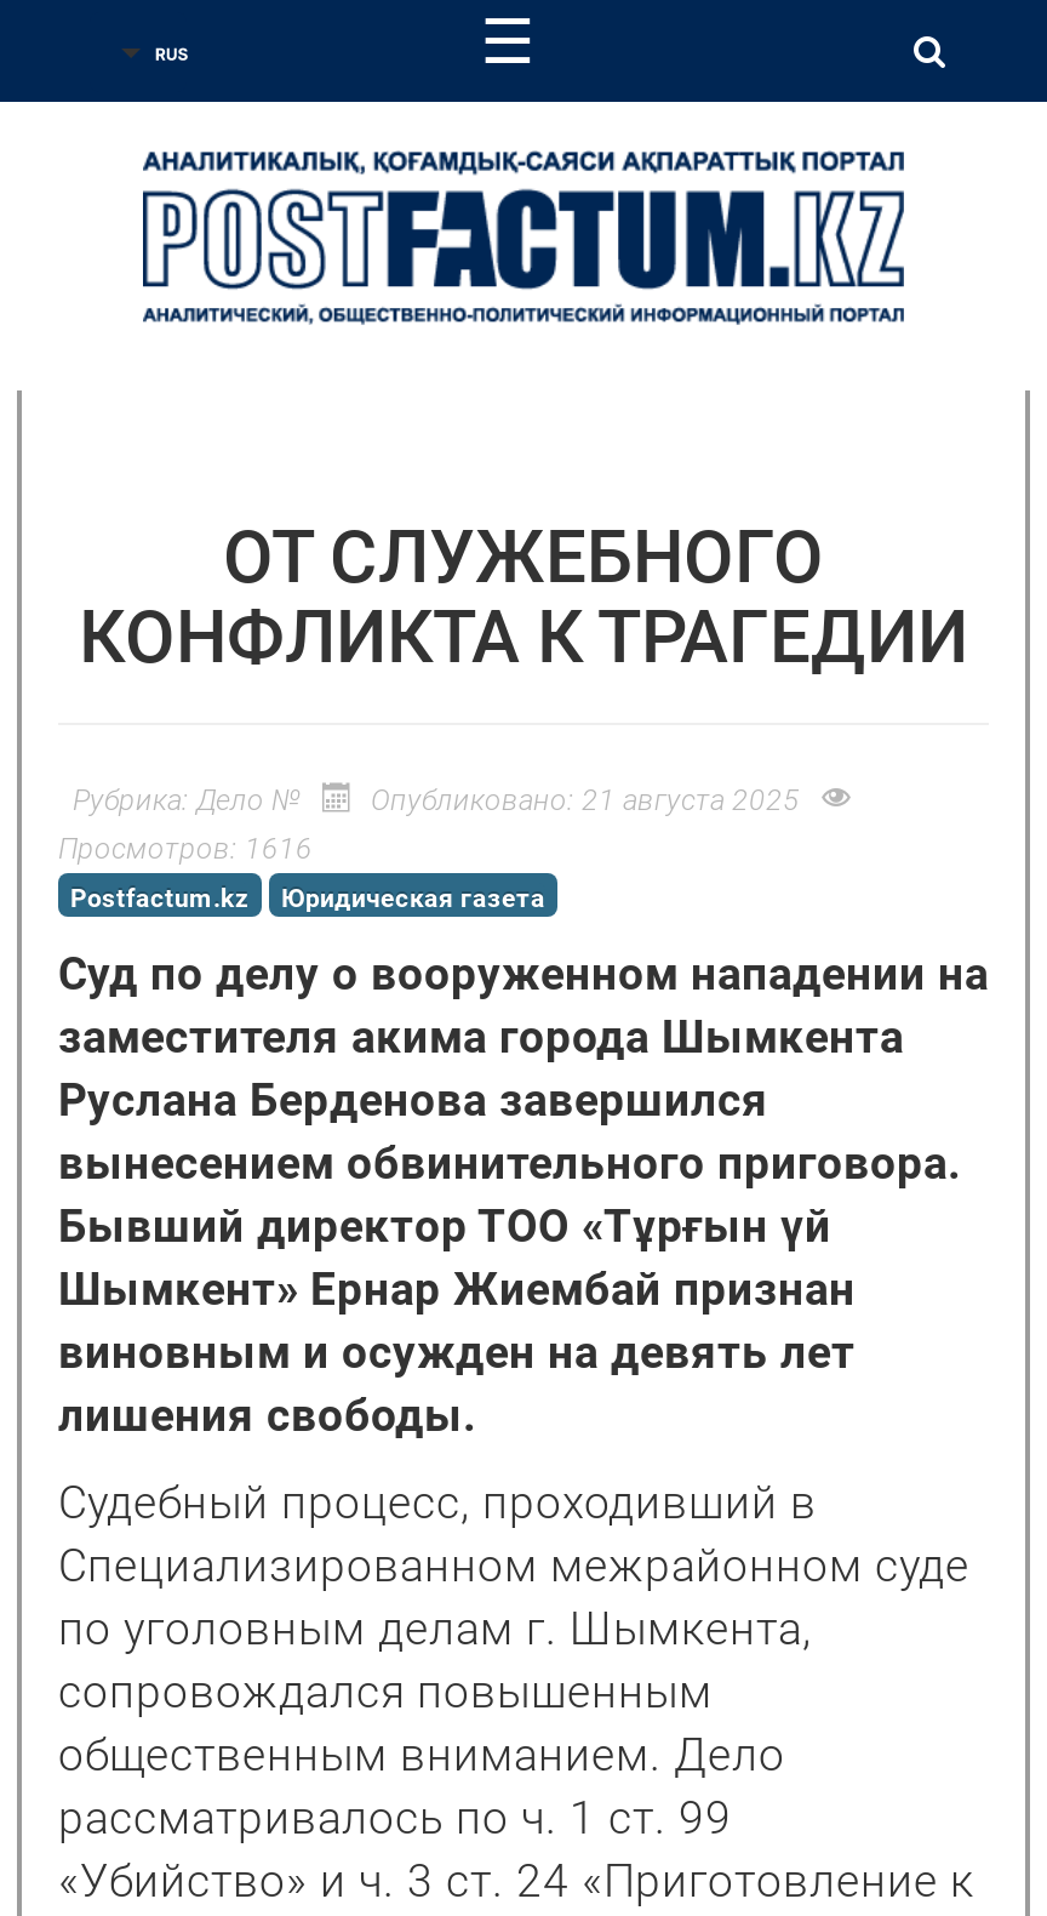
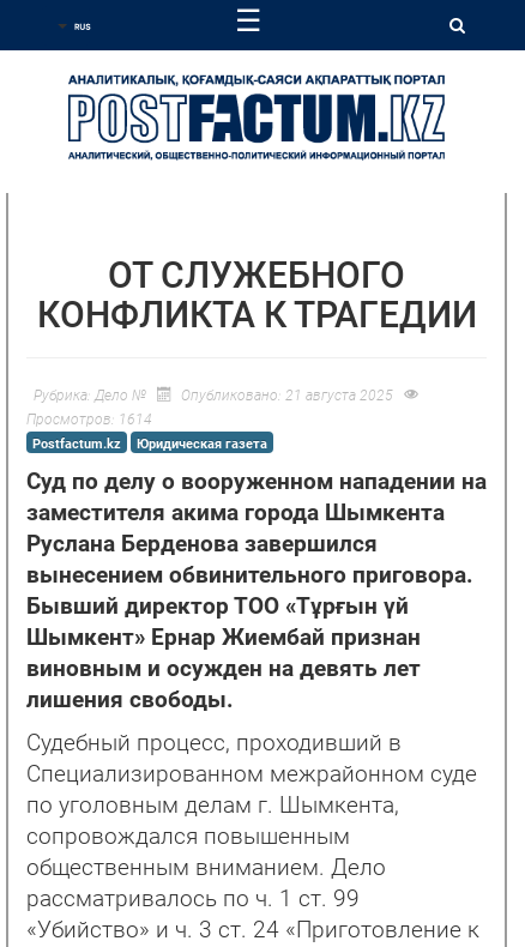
[58,833,313,867] Просмотров: 1616 -> [26,412,152,429] Просмотров: 1614

